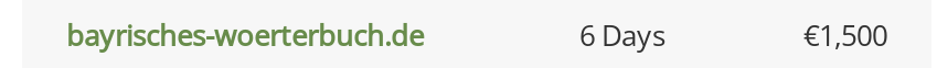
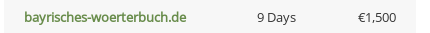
[579,15,666,55] 6 Days -> [256,8,295,26] 9 Days

